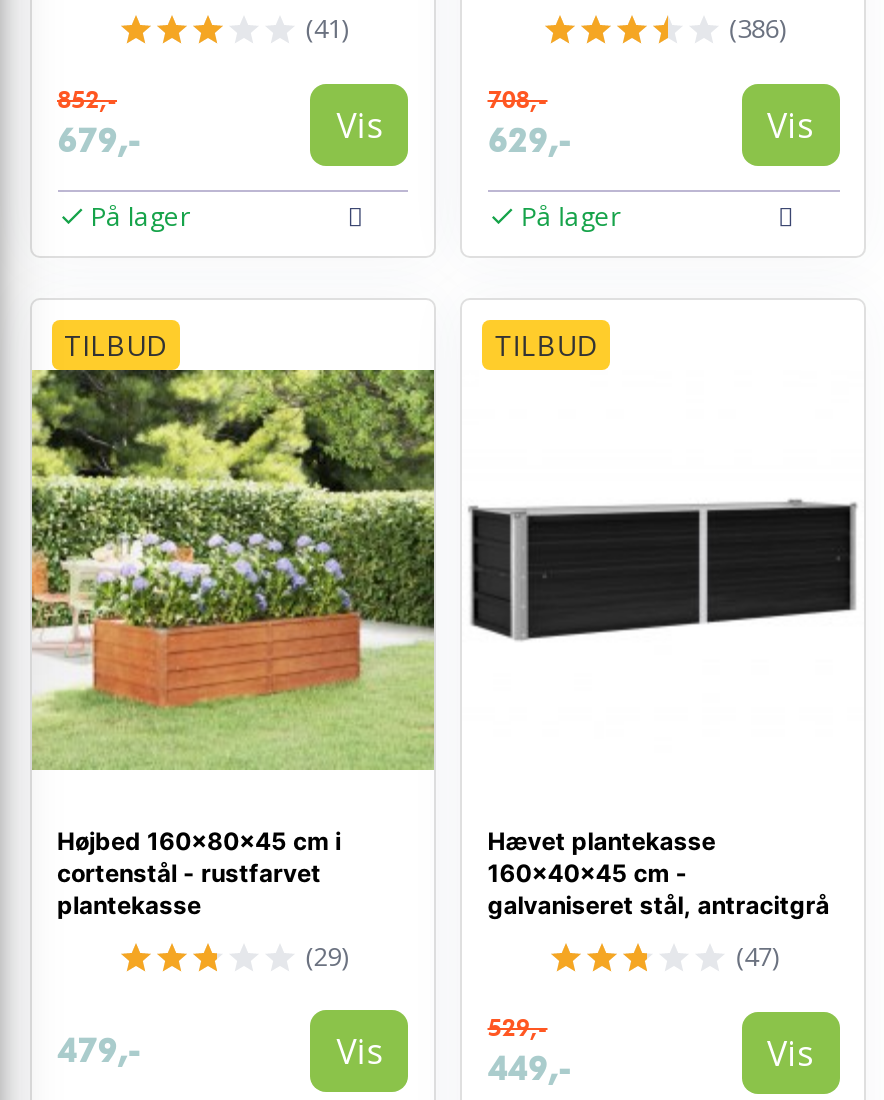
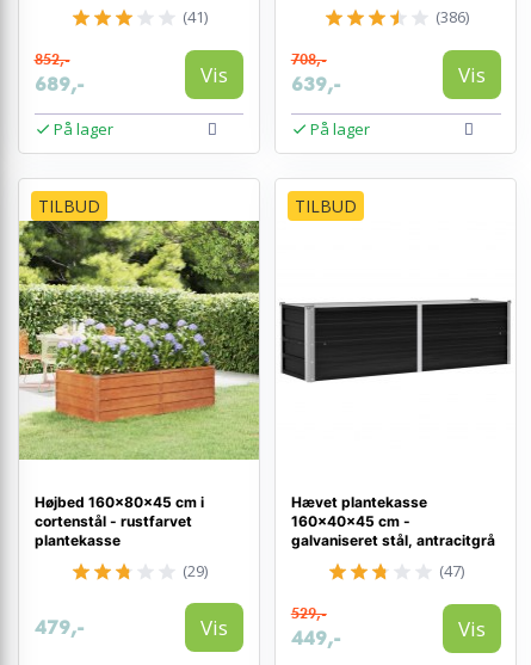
[57,122,141,160] 679,- -> [34,73,84,96] 689,-
[488,122,572,160] 629,- -> [291,73,341,96] 639,-

